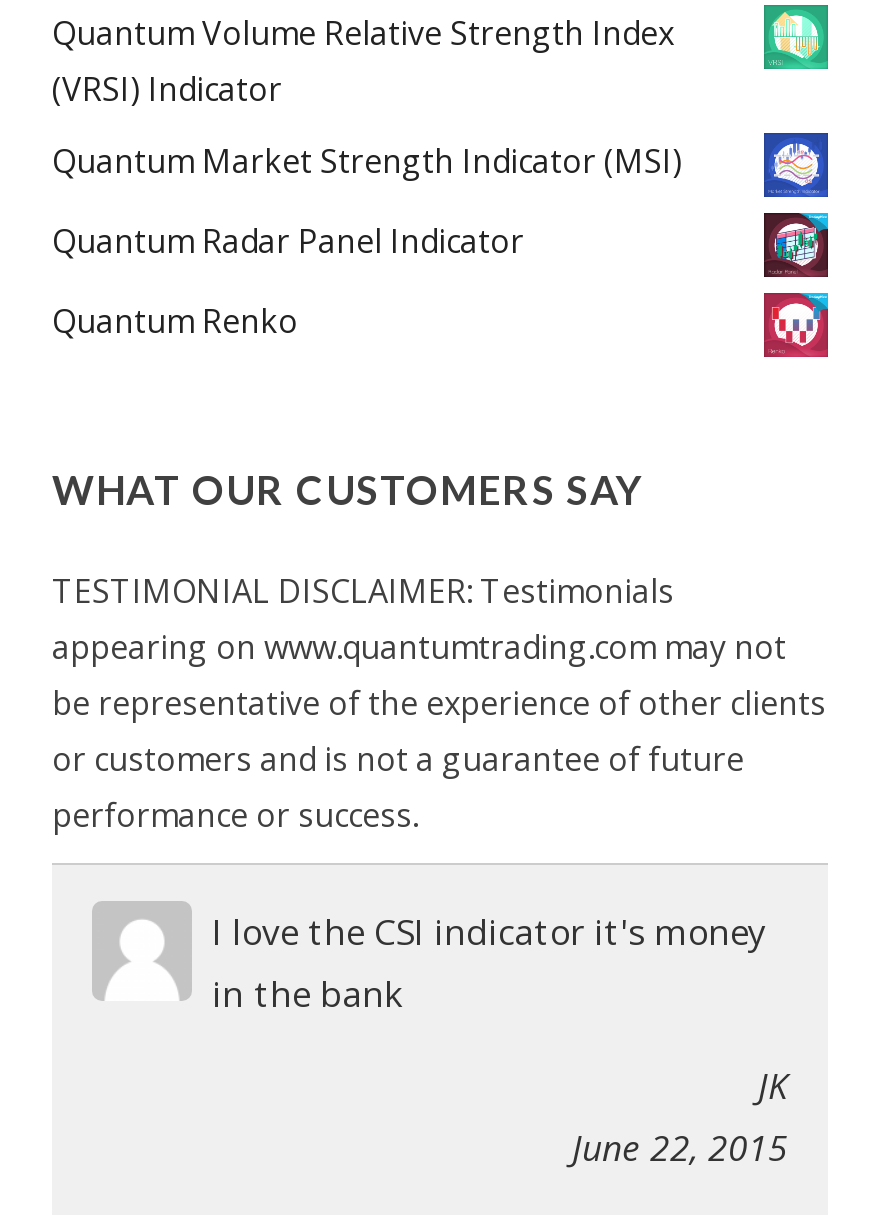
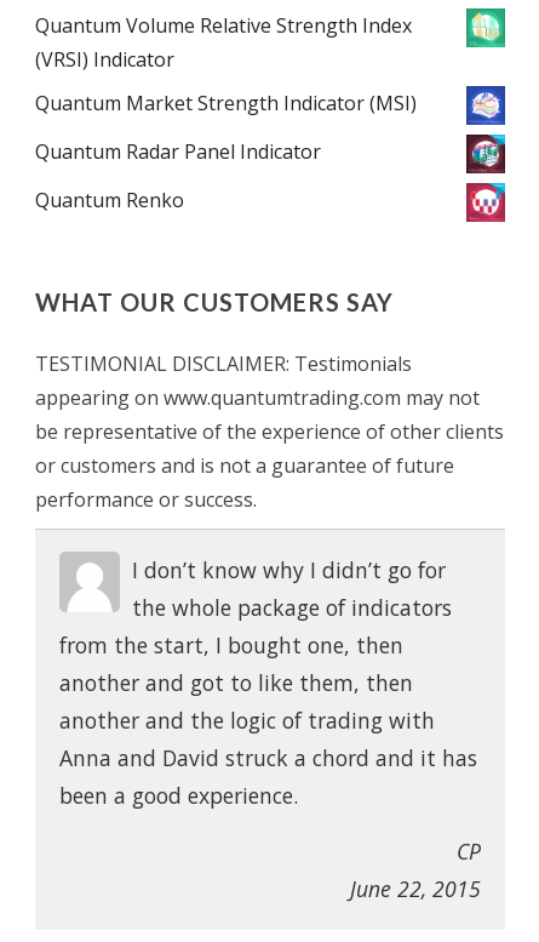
[212,907,766,1017] I love the CSI indicator it's money | in the bank -> [59,555,477,810] I don’t know why I didn’t go for | the whole package of indicators | from the start, I bought one, then | another and got to like them, then | another and the logic of trading with | Anna and David struck a chord and it has | been a good experience.
[758,1061,788,1109] JK -> [457,836,481,865] CP

